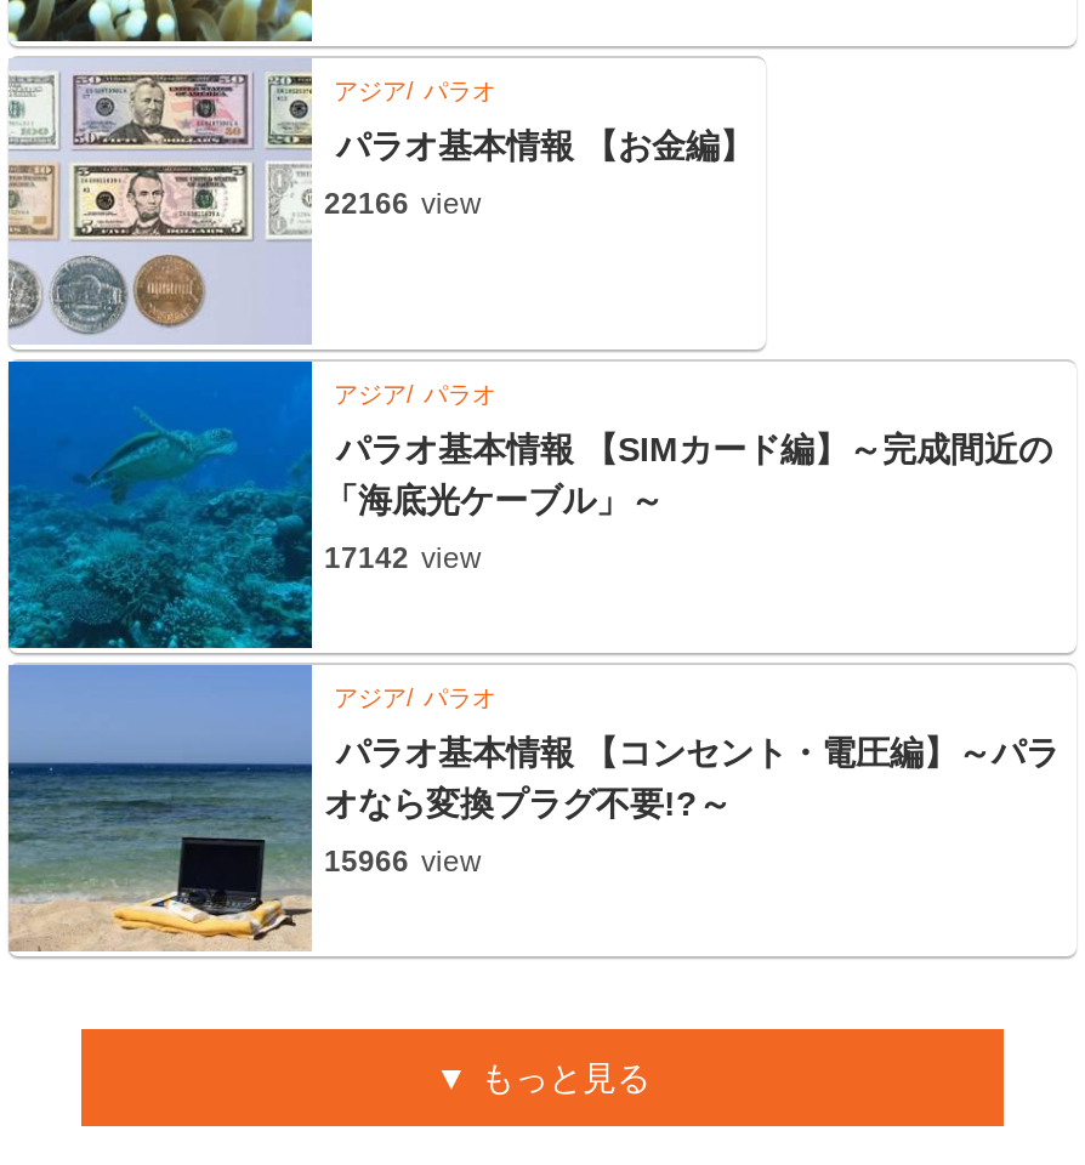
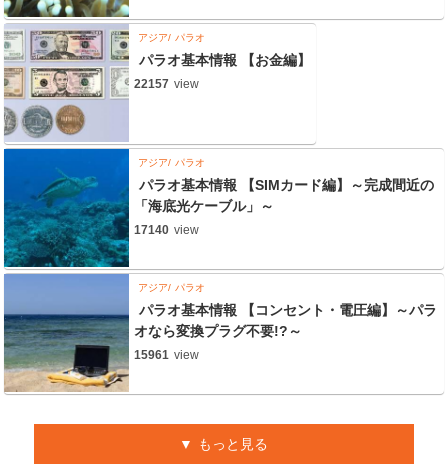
[324,187,482,221] 22166 view -> [134,77,199,91] 22157 view
[324,541,482,575] 17142 view -> [134,223,199,237] 17140 view
[324,845,482,879] 15966 view -> [134,348,199,362] 15961 view

